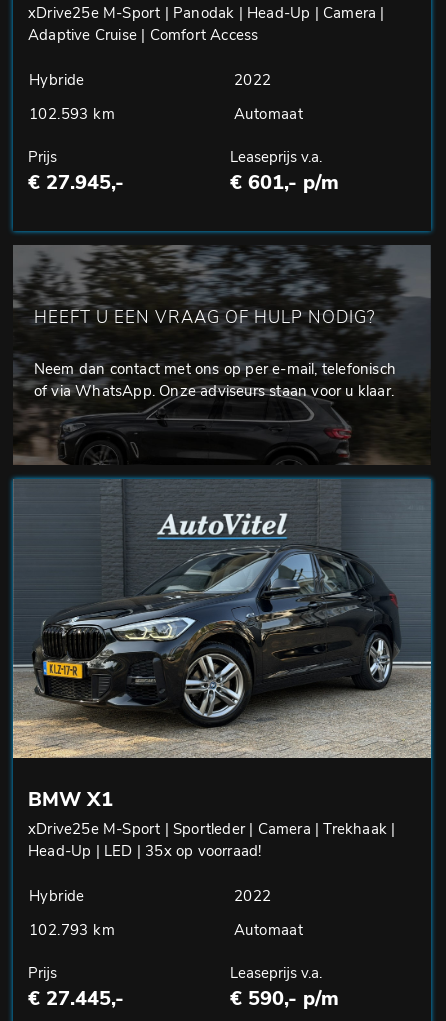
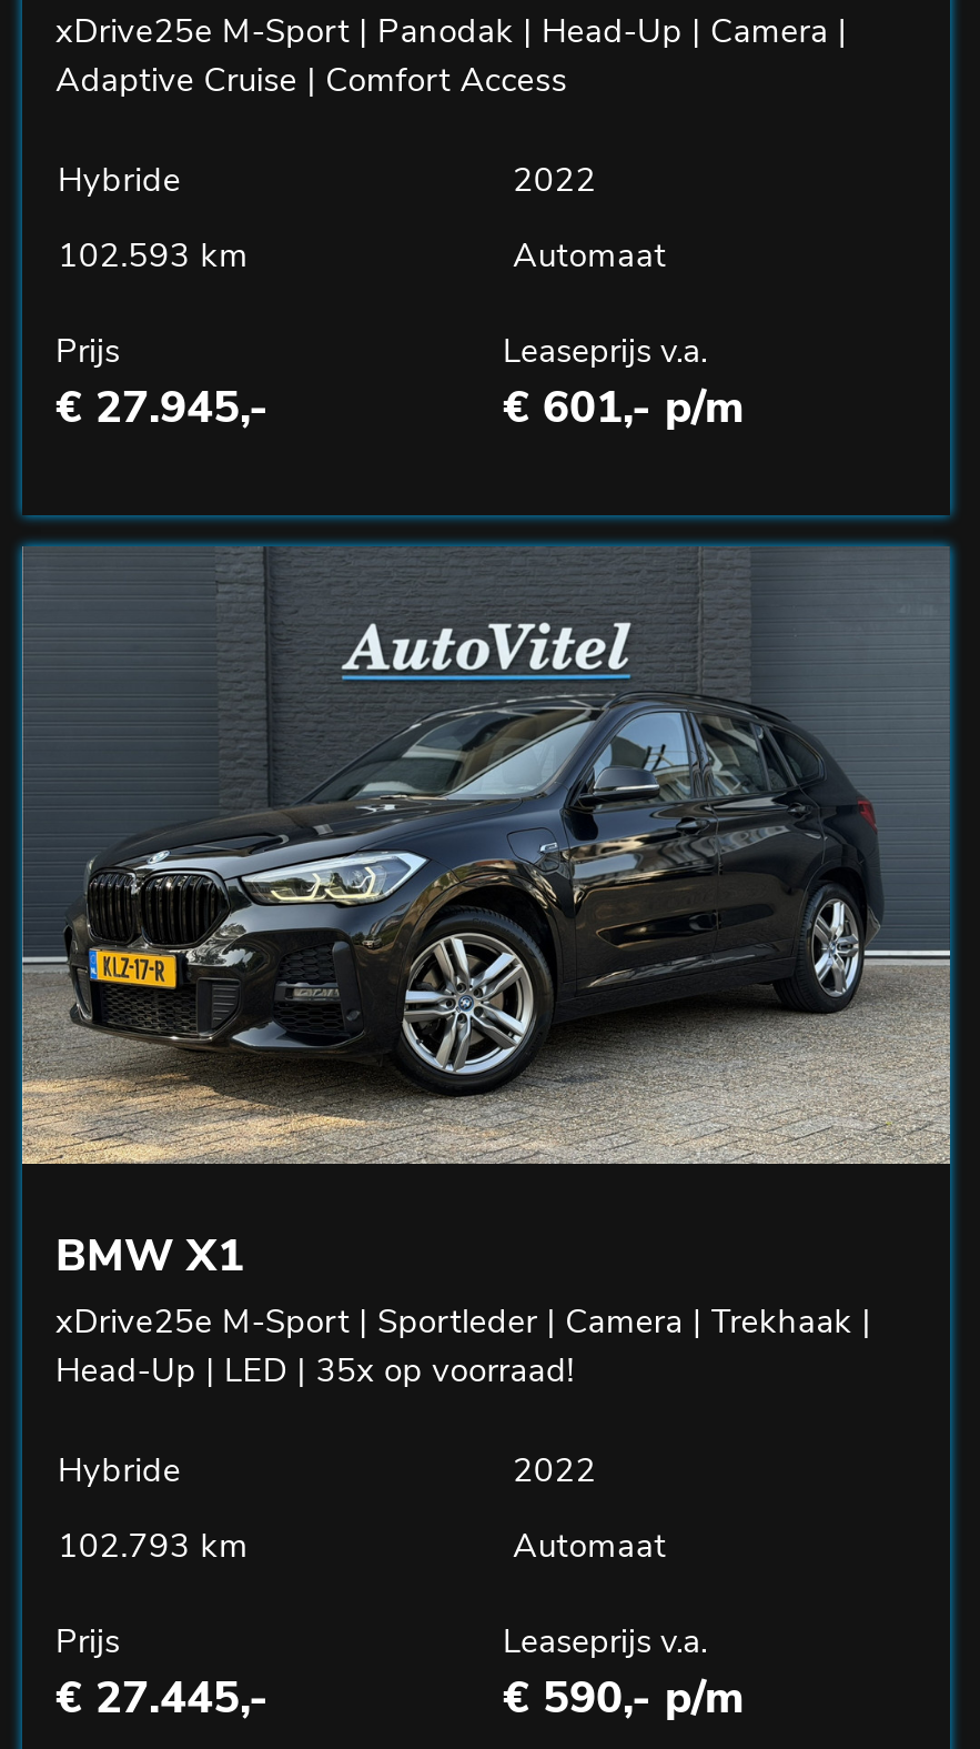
[10,244,434,468] [image] | HEEFT U EEN VRAAG OF HULP NODIG? | Neem dan contact met ons op per e-mail, telefonisch | of via WhatsApp. Onze adviseurs staan voor u klaar. -> none

